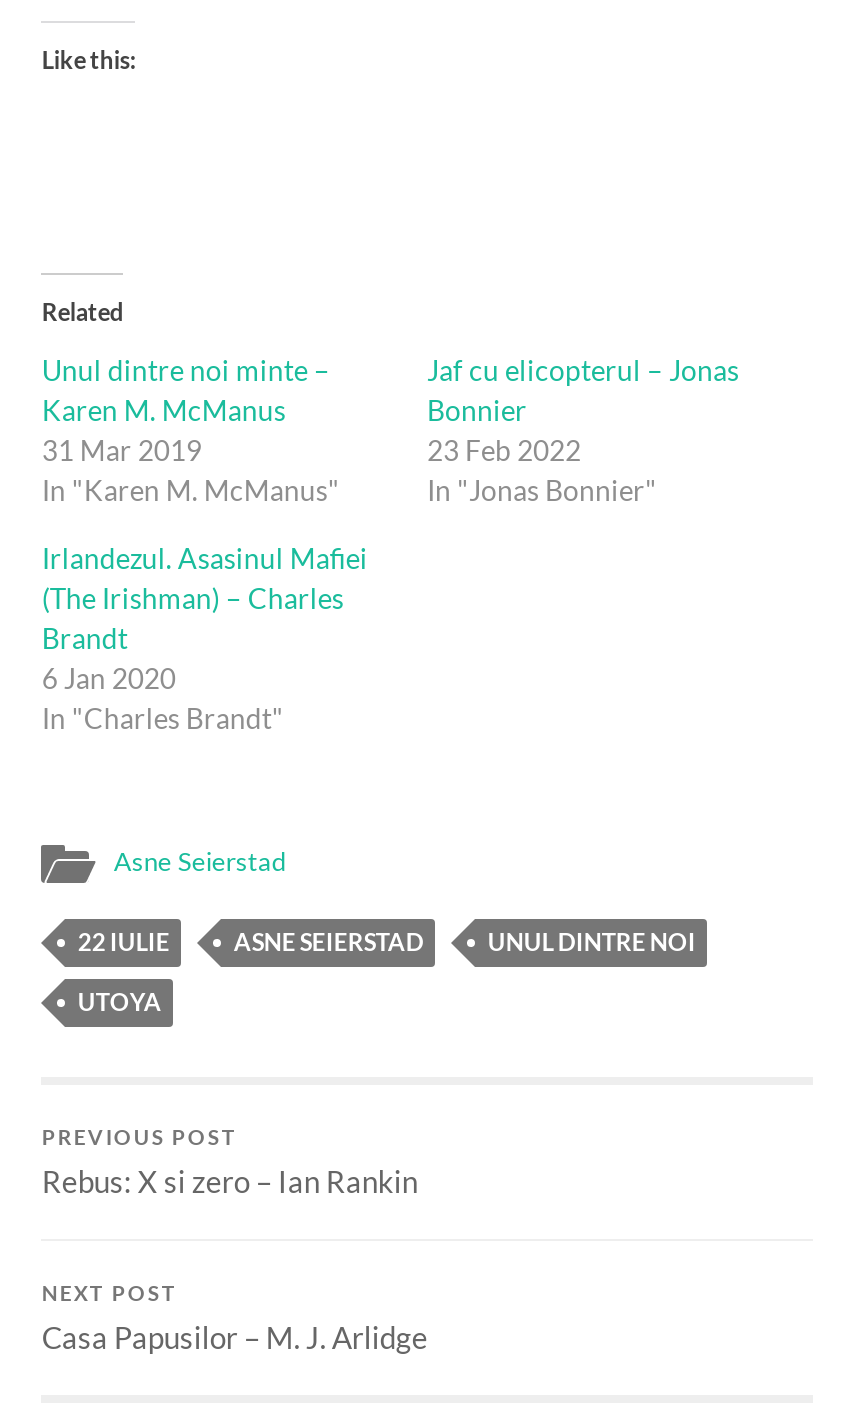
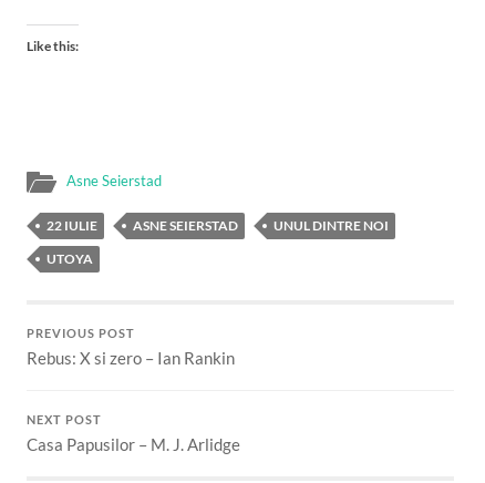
[42,298,340,508] Related | Unul dintre noi minte – | Karen M. McManus | 31 Mar 2019 | In "Karen M. McManus" -> none
[42,354,739,736] Jaf cu elicopterul – Jonas | Bonnier | 23 Feb 2022 | In "Jonas Bonnier" | Irlandezul. Asasinul Mafiei | (The Irishman) – Charles | Brandt | 6 Jan 2020 | In "Charles Brandt" -> none

